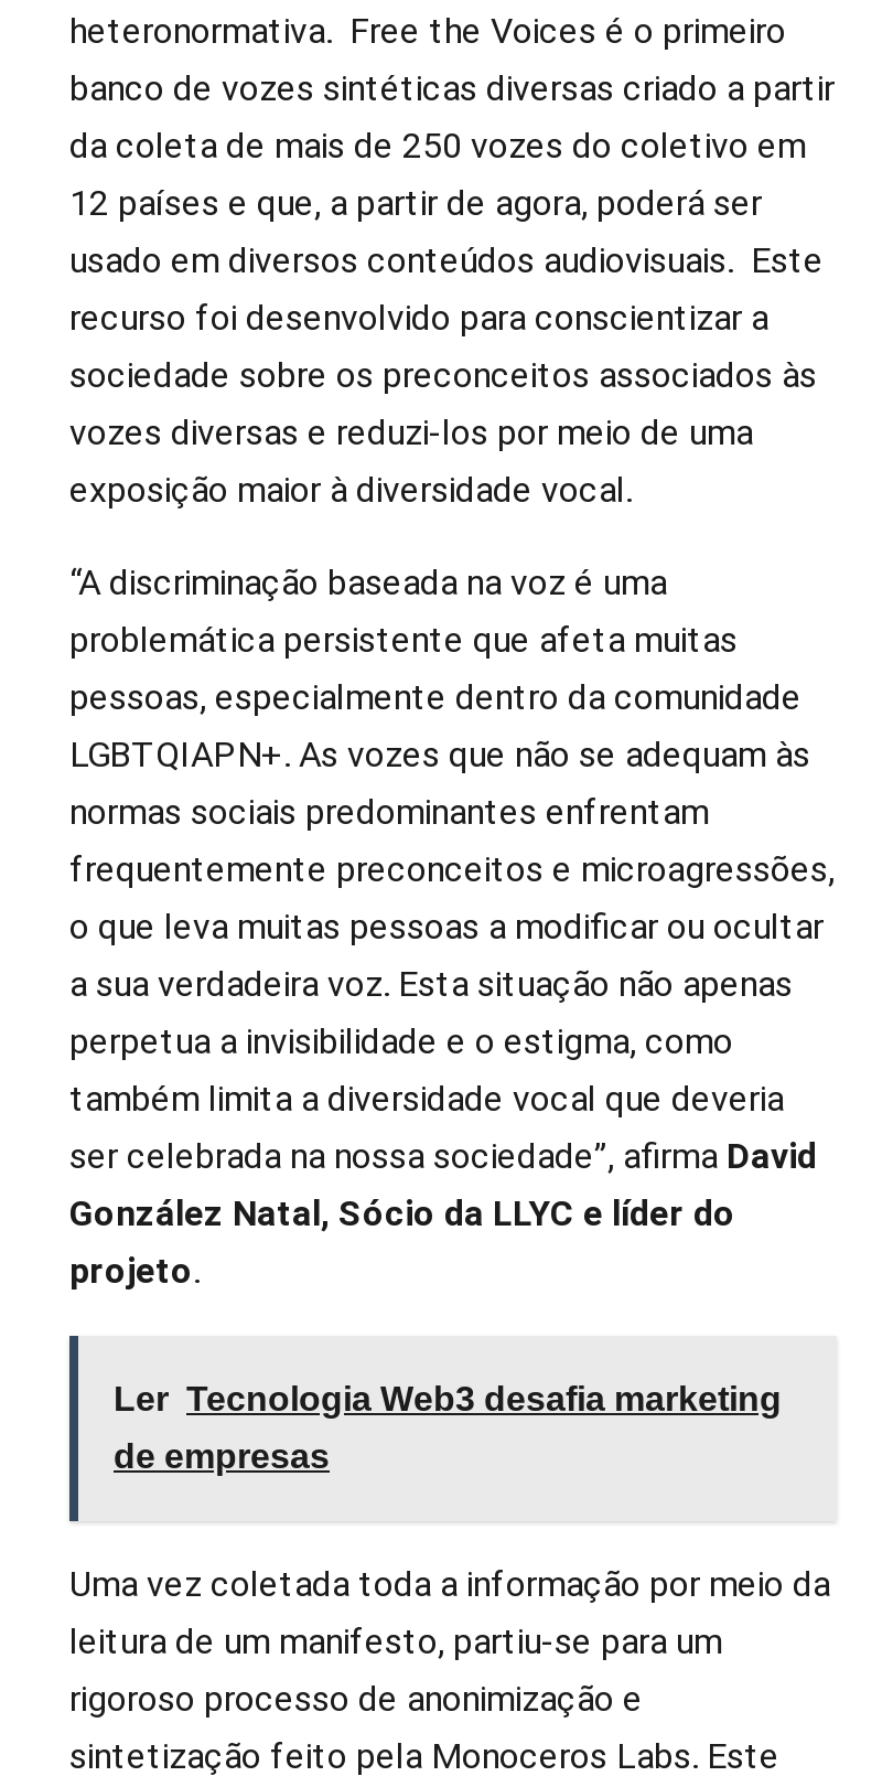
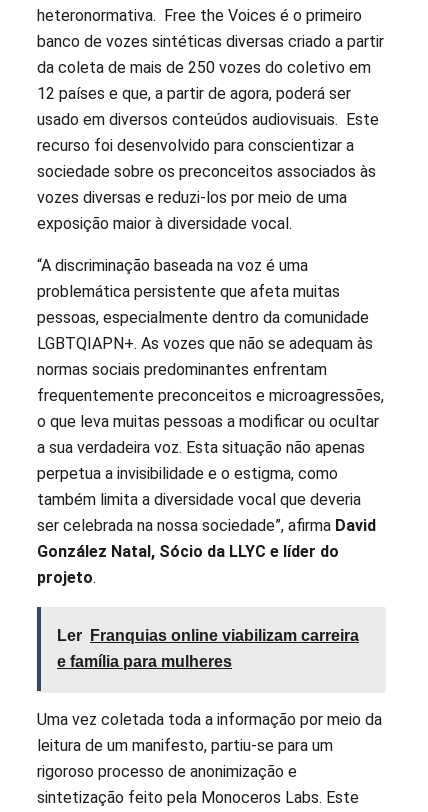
[114,1380,782,1417] Ler Tecnologia Web3 desafia marketing -> [57,627,359,644] Ler Franquias online viabilizam carreira
[114,1437,330,1474] de empresas -> [57,653,232,670] e família para mulheres

